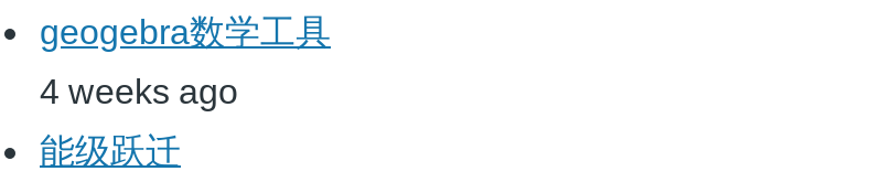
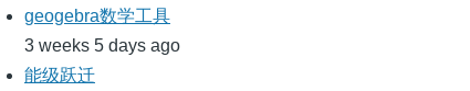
[40,72,238,109] 4 weeks ago -> [24,36,180,54] 3 weeks 5 days ago

